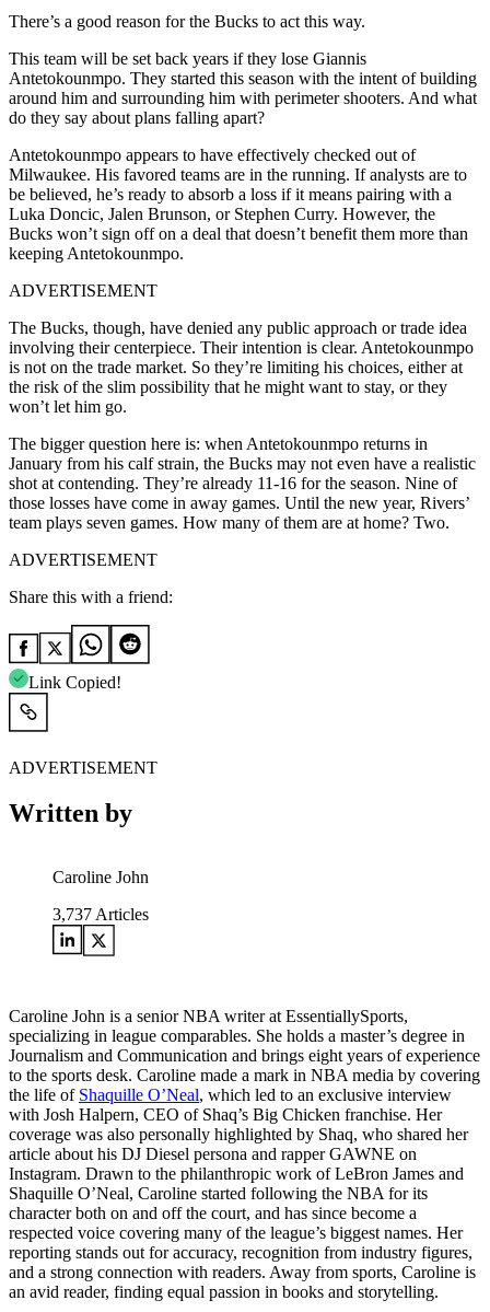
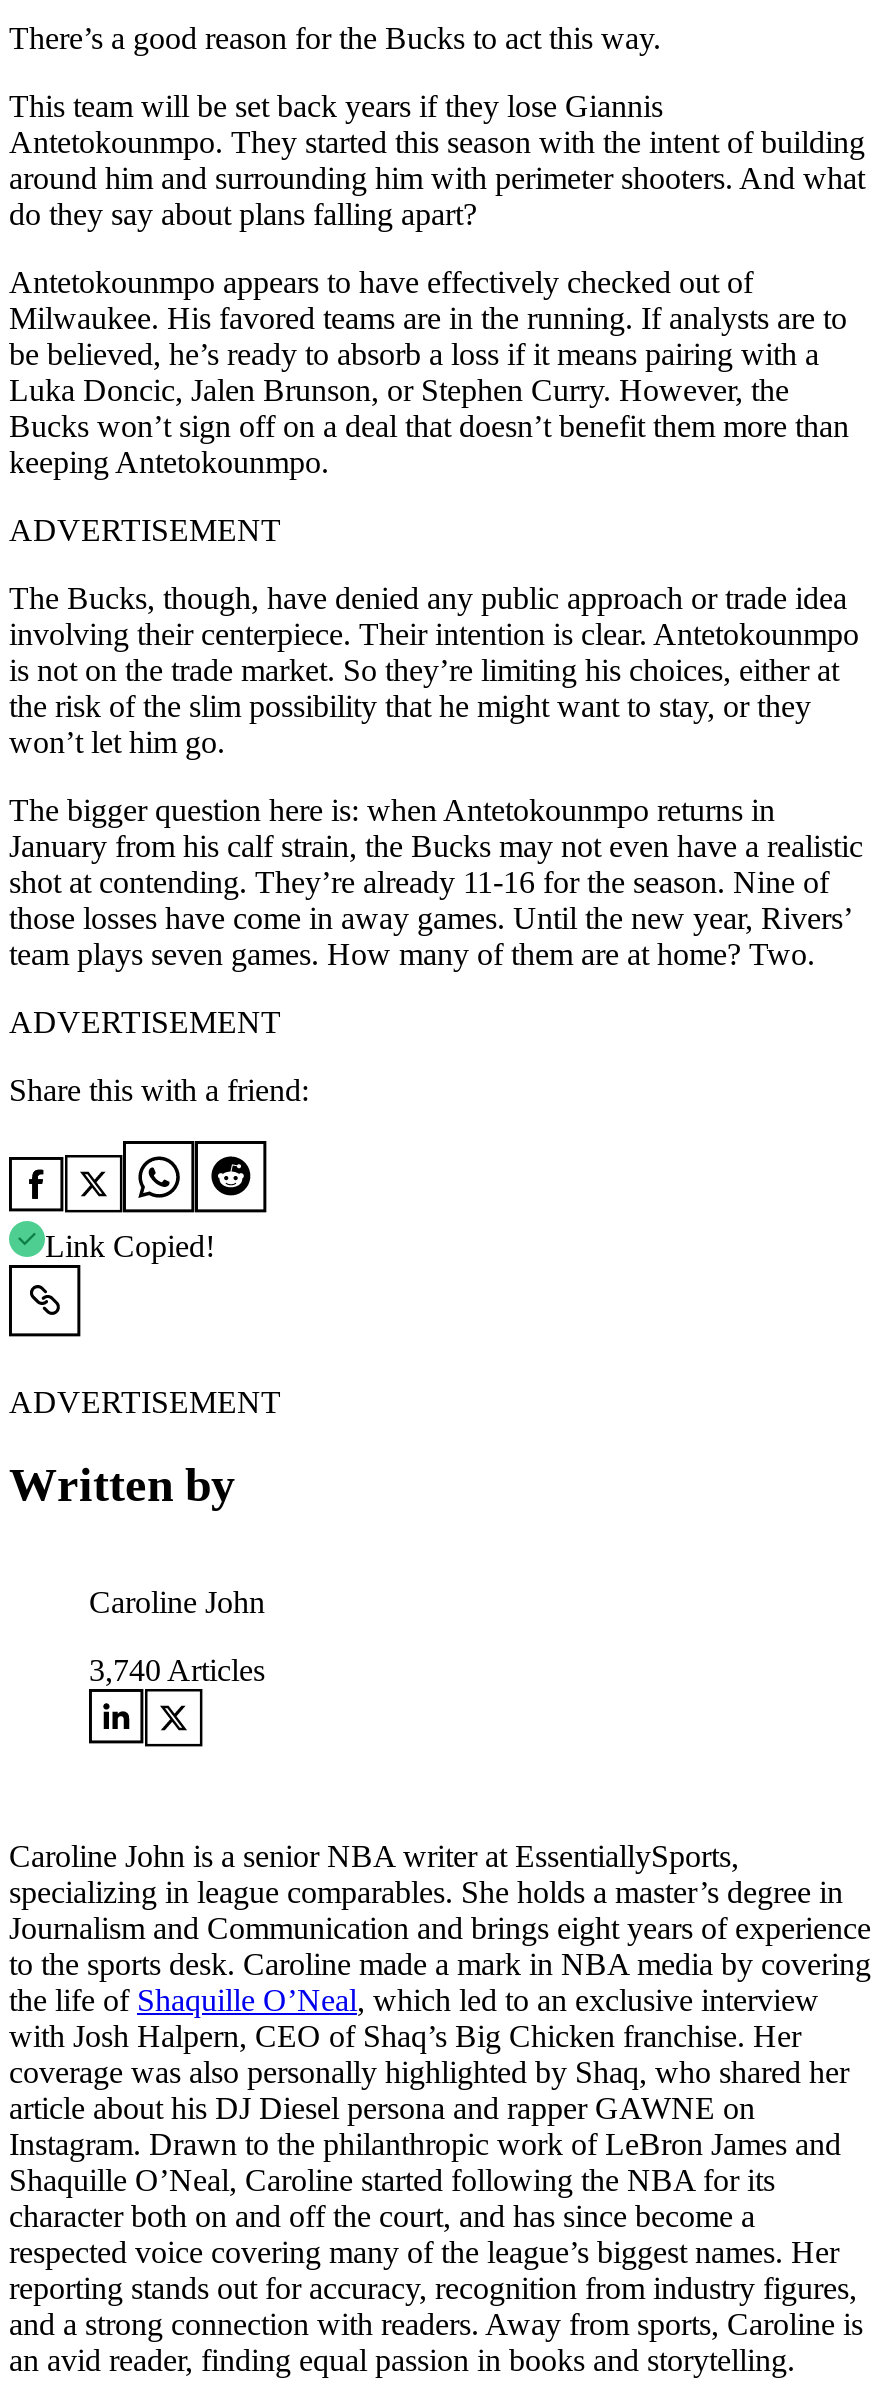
[52,905,149,924] 3,737 Articles -> [89,1654,265,1688] 3,740 Articles

